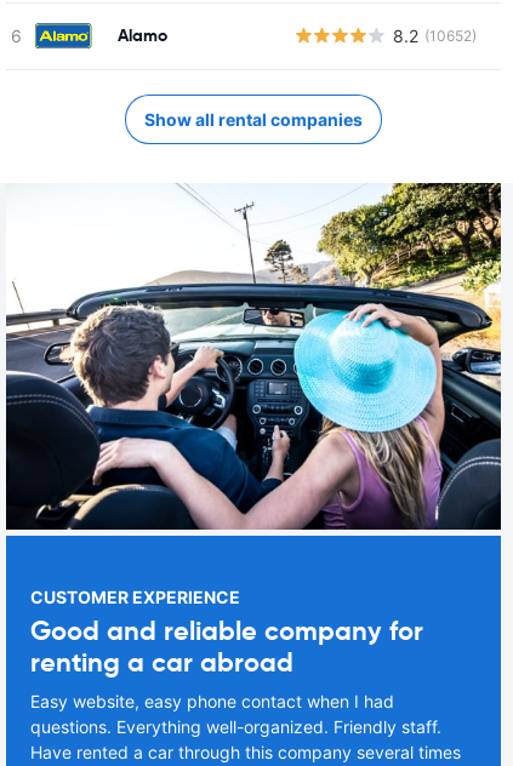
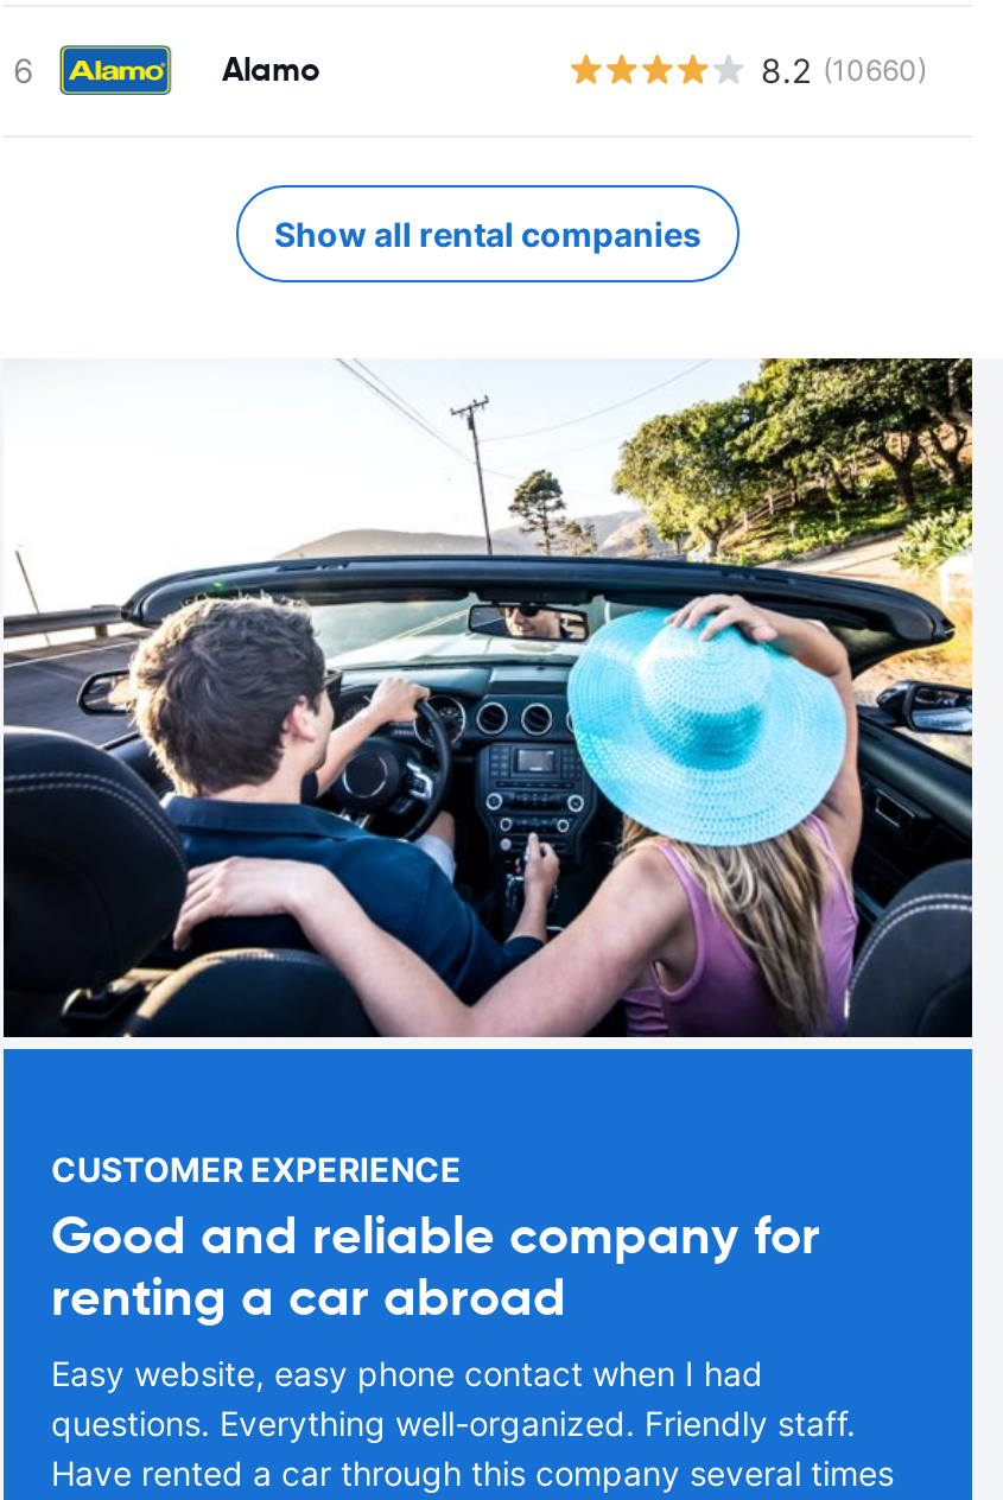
[393,25,477,46] 8.2 (10652) -> [761,50,927,90] 8.2 (10660)

